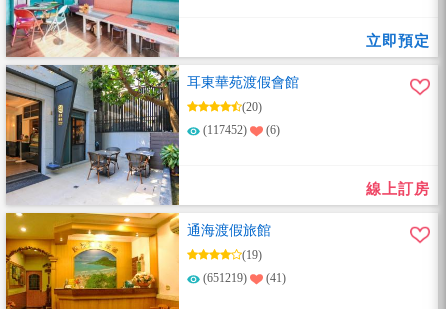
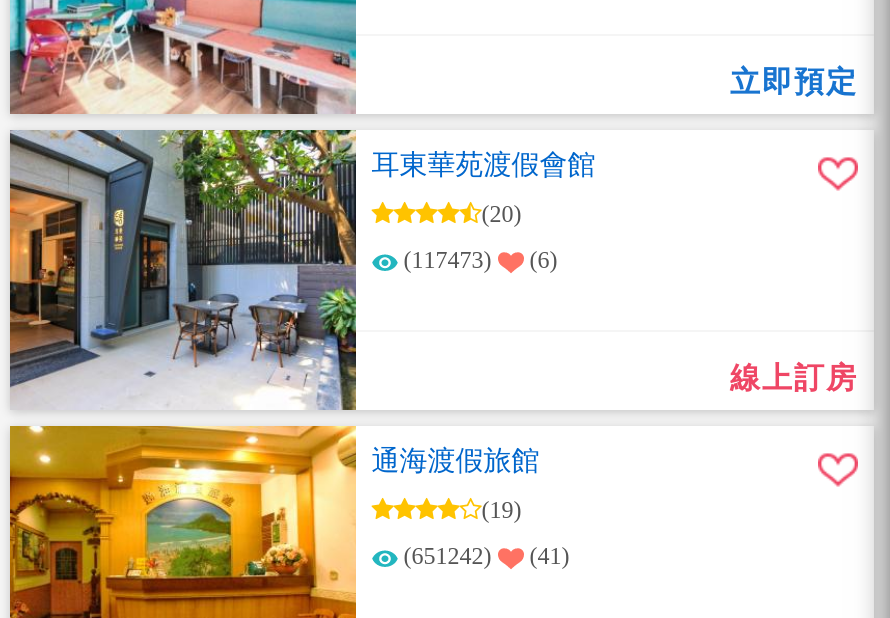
[203,123,280,137] (117452) (6) -> [404,246,558,274] (117473) (6)
[203,271,286,285] (651219) (41) -> [404,542,570,570] (651242) (41)

